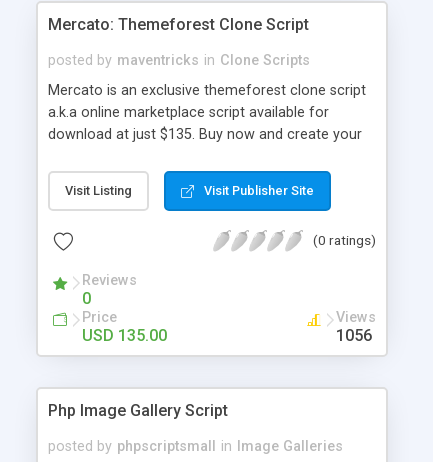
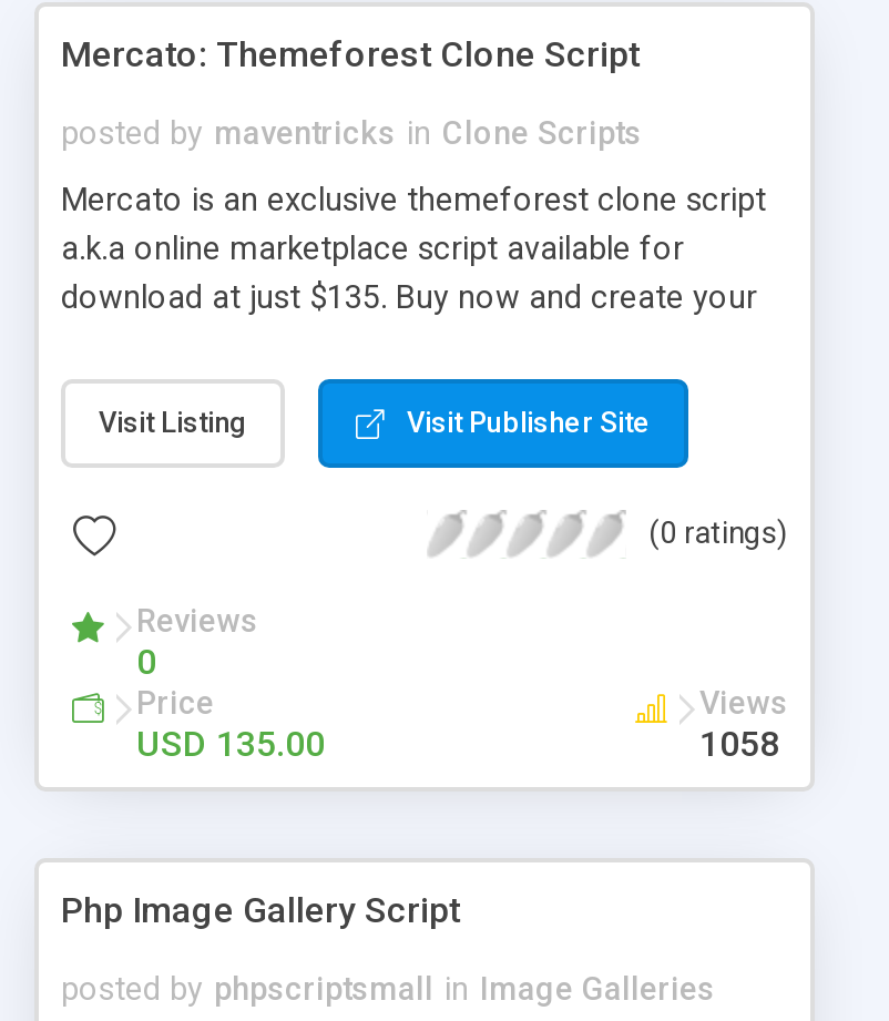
[336,326,372,345] 1056 -> [699,722,779,764] 1058

